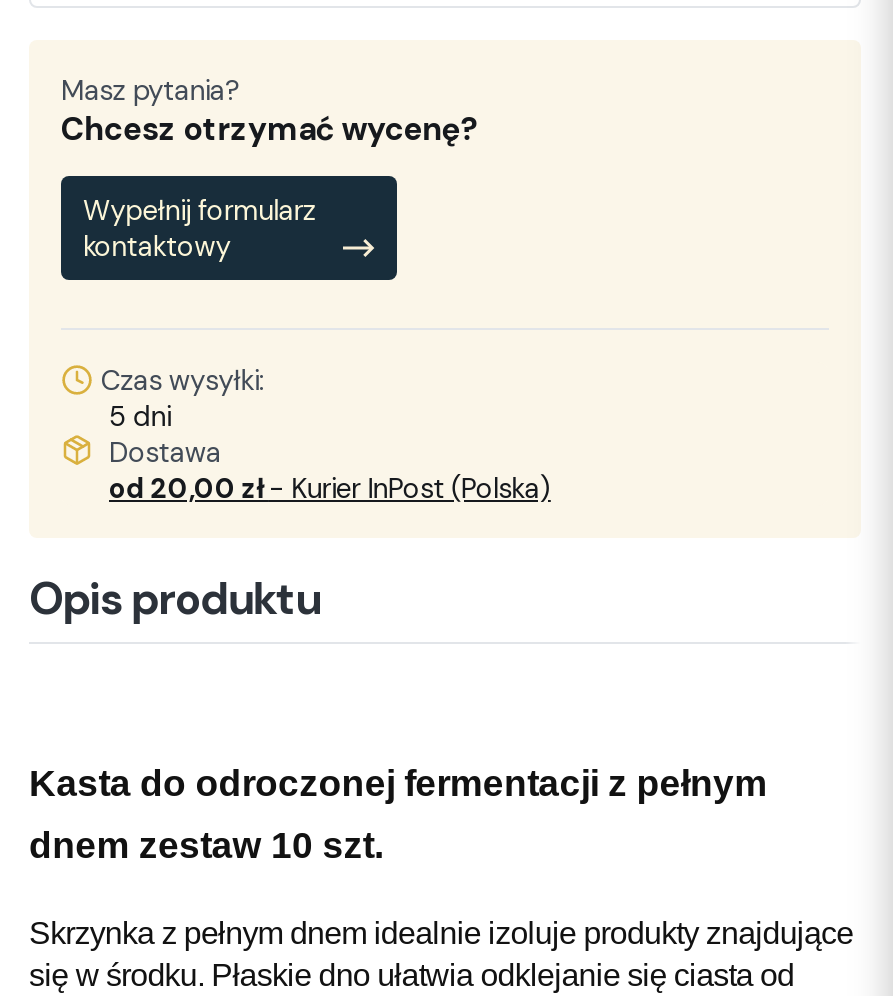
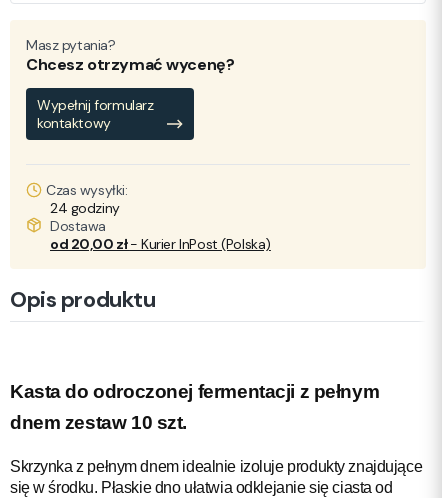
[109,398,171,434] 5 dni -> [50,199,120,217] 24 godziny

